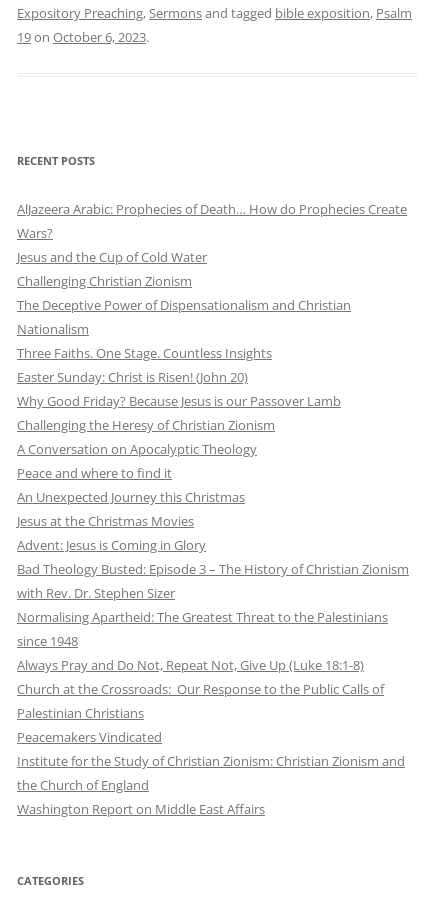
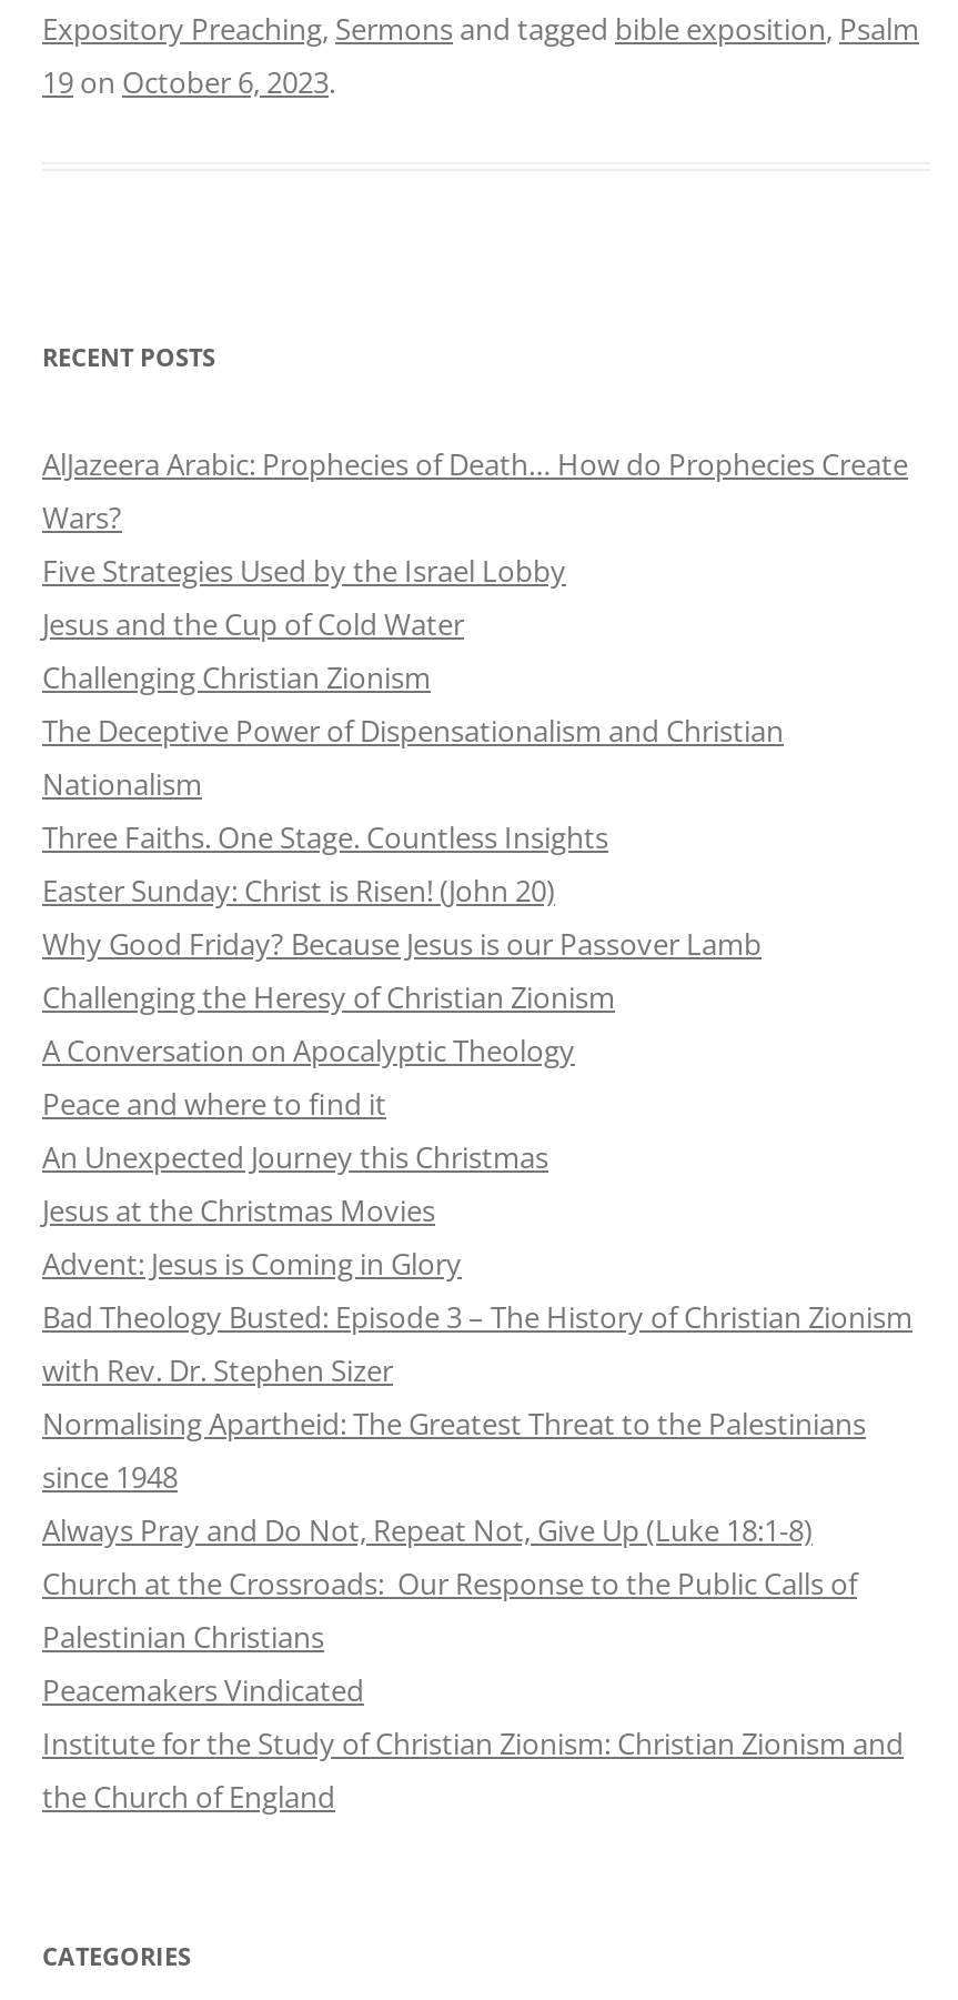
none -> [42,550,566,590] Five Strategies Used by the Israel Lobby
moved [17,248,409,794] -> [42,604,912,1816]: Jesus and the Cup of Cold Water | Challenging Christian Zionism | The Deceptive Power of Dispensationalism and Christian | ... | Institute for the Study of Christian Zionism: Christian Zionism and | the Church of England
[17,800,265,818] Washington Report on Middle East Affairs -> none

